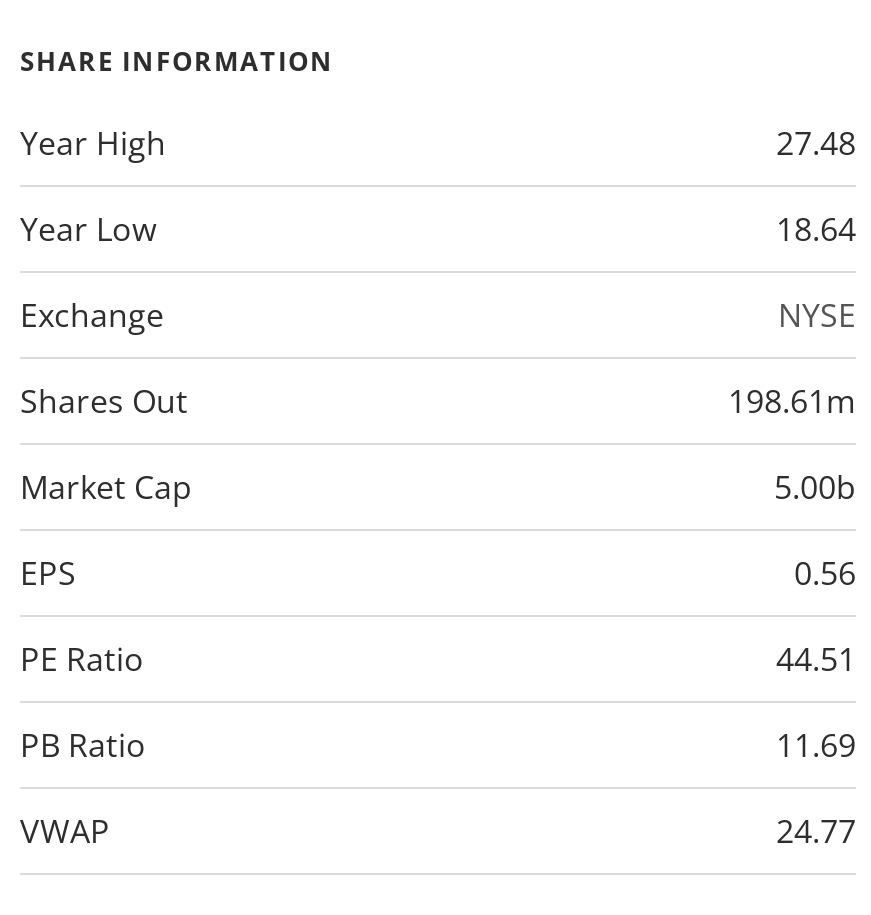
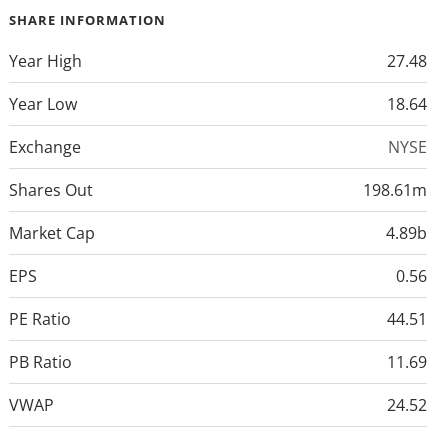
[774,465,856,509] 5.00b -> [386,222,427,244] 4.89b
[776,809,856,853] 24.77 -> [387,394,427,416] 24.52

